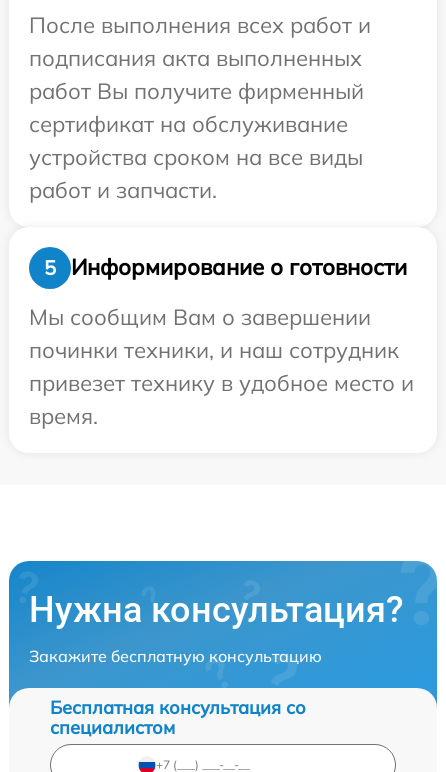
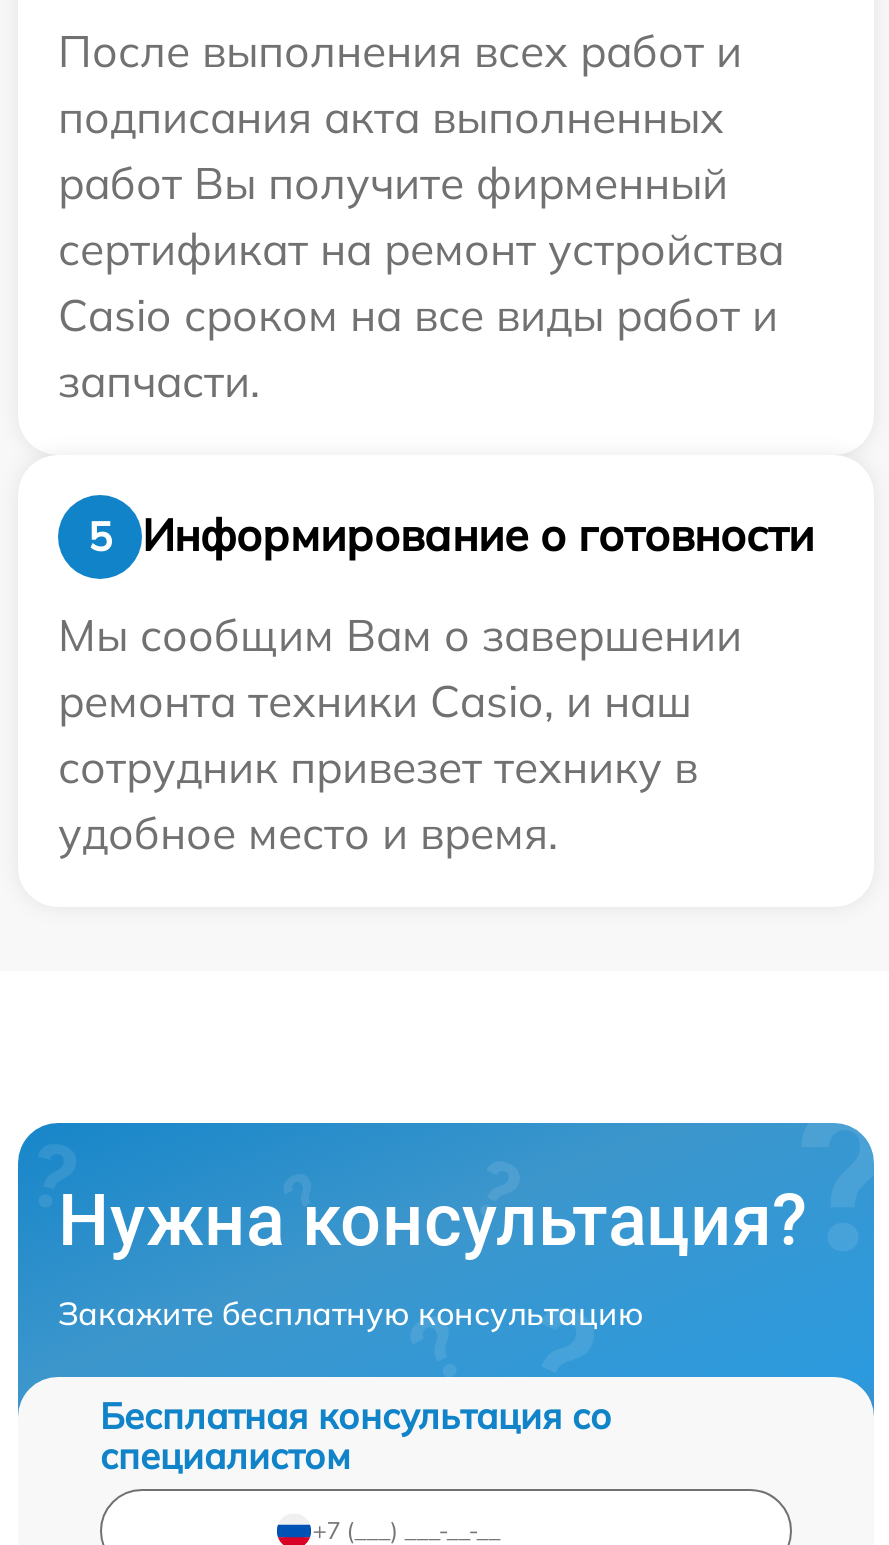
[29,110,363,204] сертификат на обслуживание | устройства сроком на все виды | работ и запчасти. -> [58,221,784,409] сертификат на ремонт устройства | Casio сроком на все виды работ и | запчасти.
[29,336,414,430] починки техники, и наш сотрудник | привезет технику в удобное место и | время. -> [58,673,698,861] ремонта техники Casio, и наш | сотрудник привезет технику в | удобное место и время.

